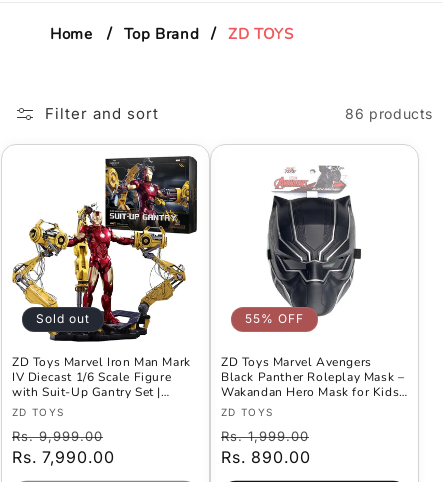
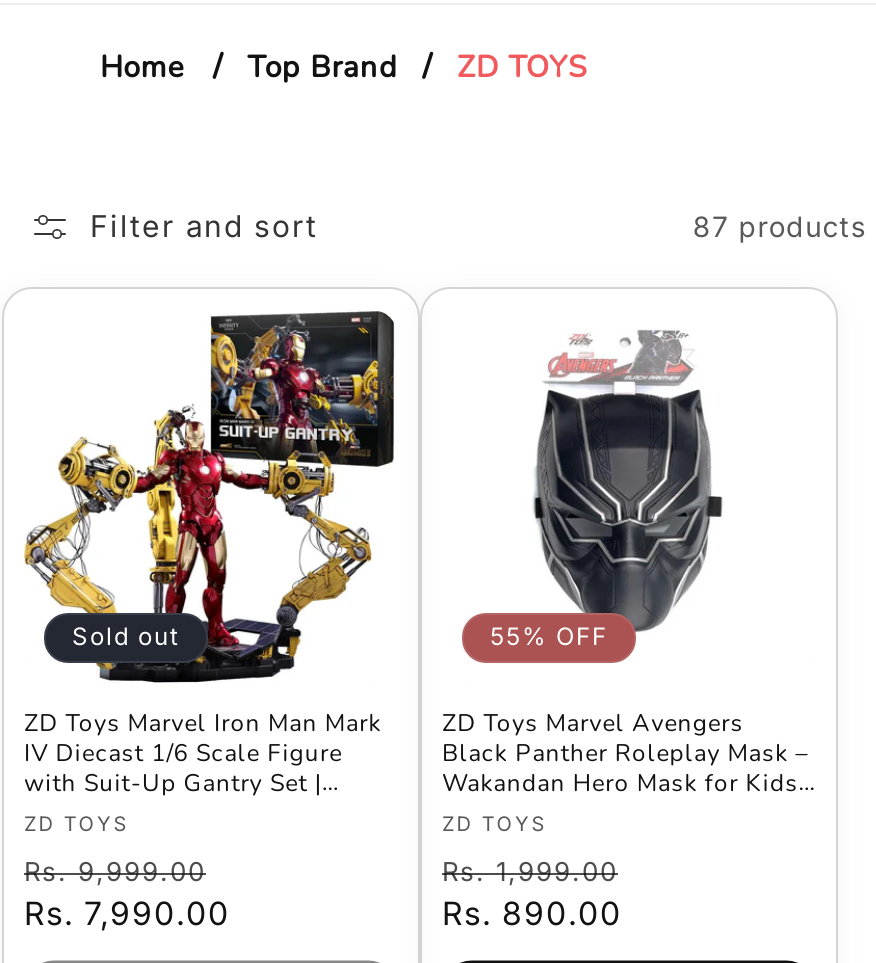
[345,105,433,122] 86 products -> [693,209,866,243] 87 products

